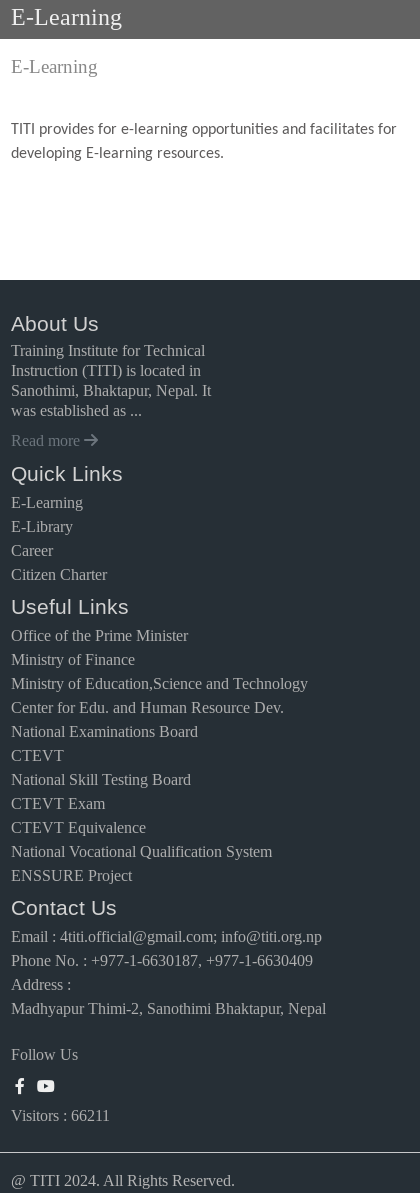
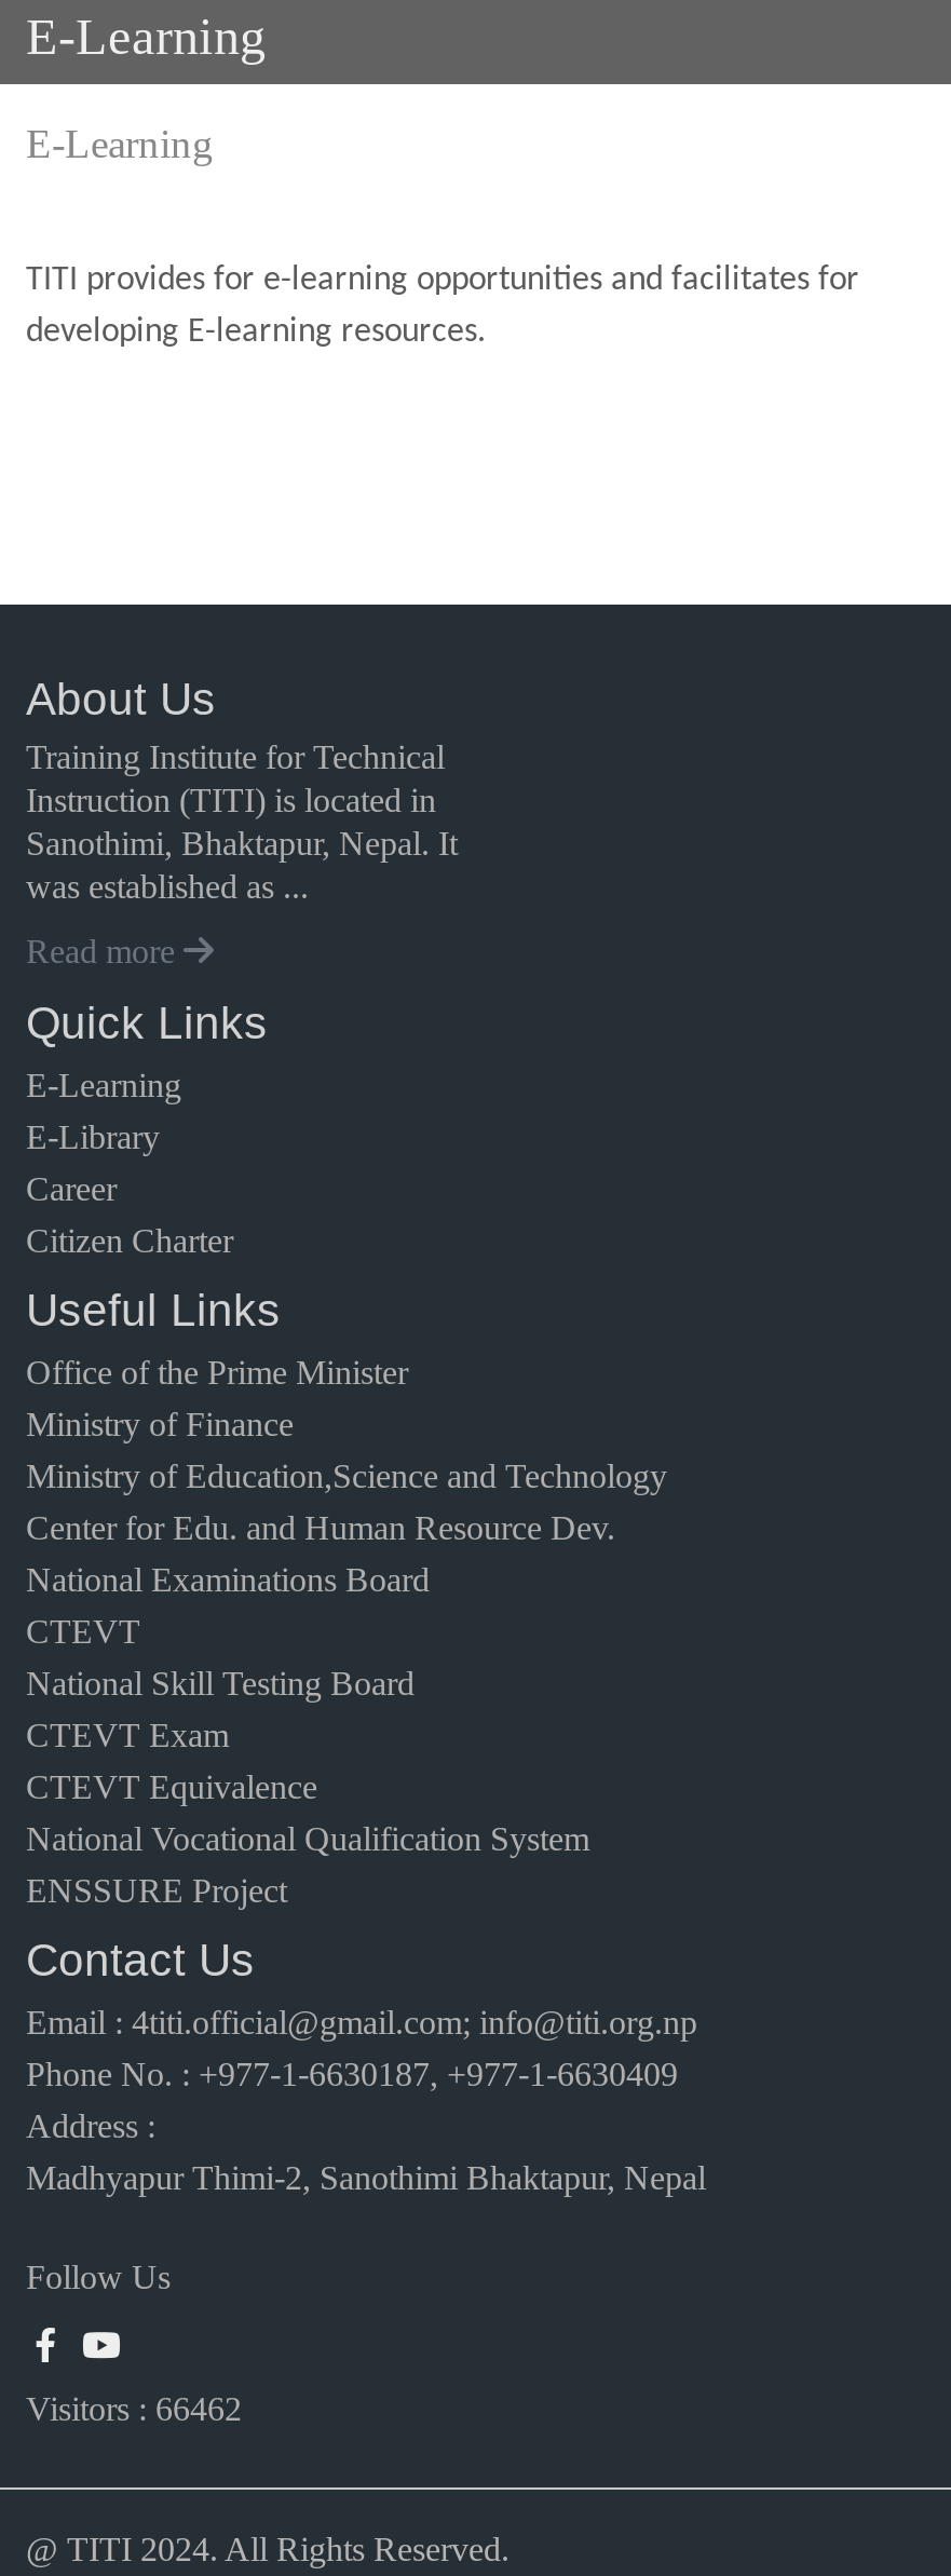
[11,1107,110,1124] Visitors : 66211 -> [26,2389,242,2426] Visitors : 66462

